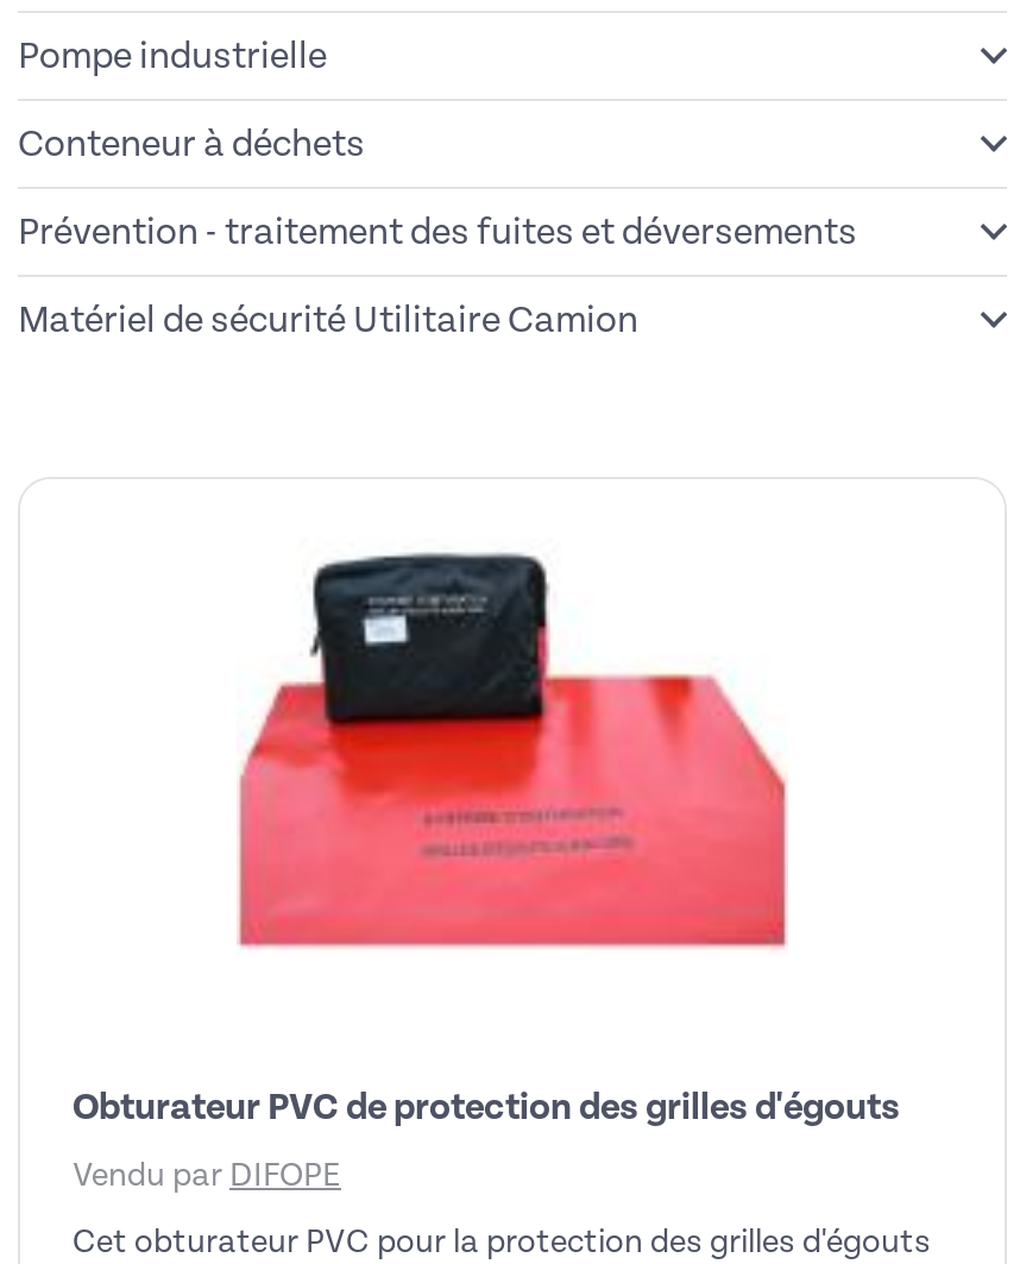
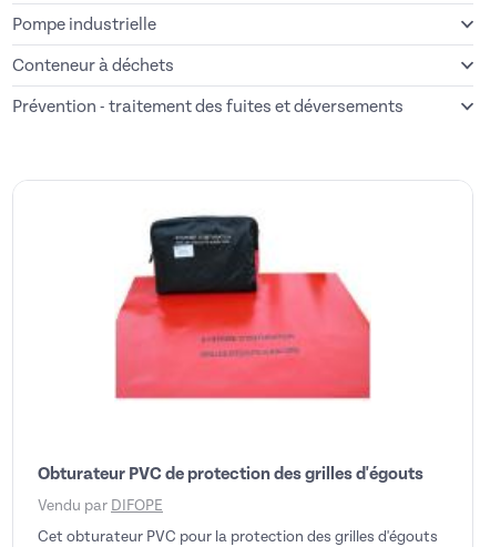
[18,298,638,341] Matériel de sécurité Utilitaire Camion -> none

